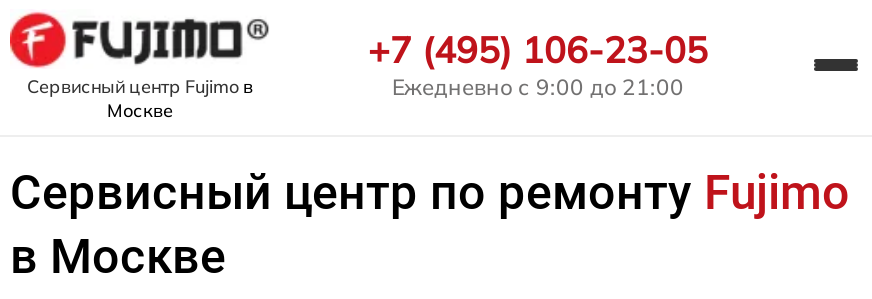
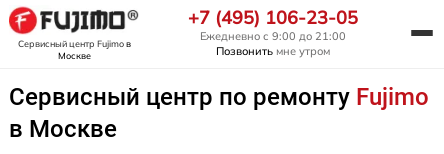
none -> [216,44,330,58] Позвонить мне утром

